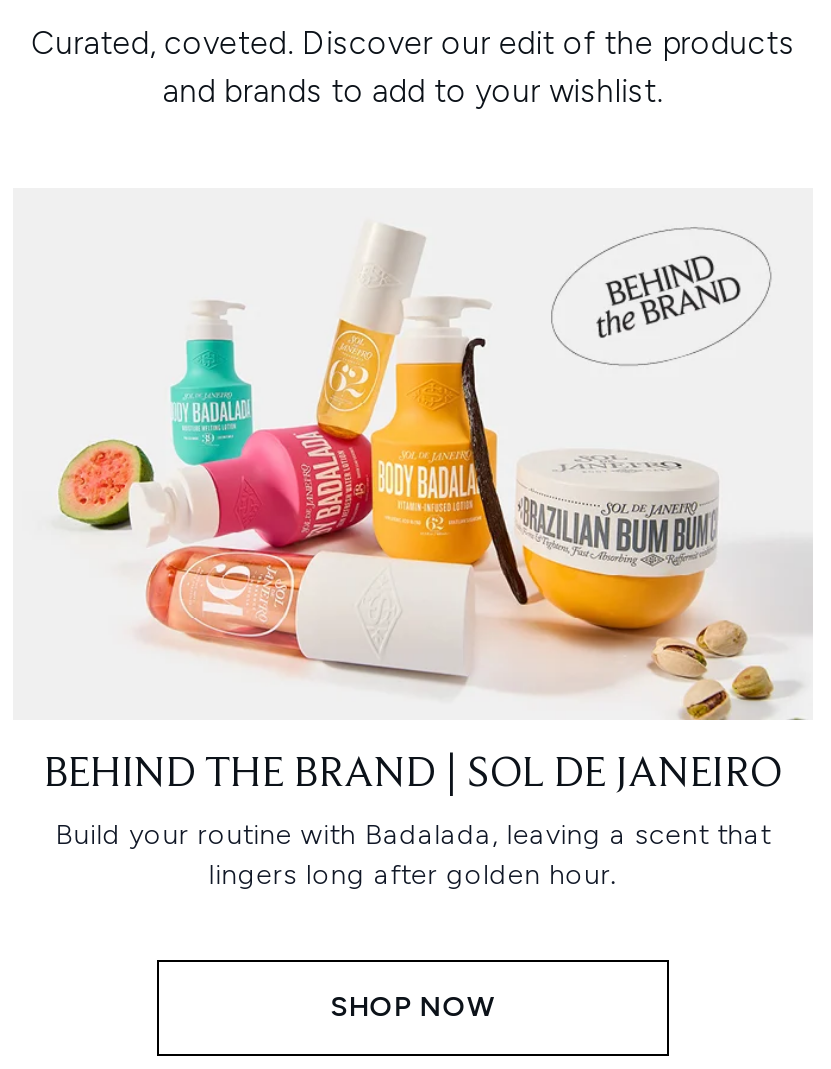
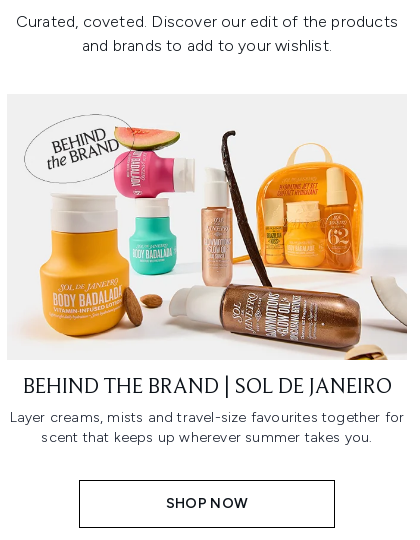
[57,226,813,722] [image] -> [24,114,408,361] [image]
[55,818,771,892] Build your routine with Badalada, leaving a scent that | lingers long after golden hour. -> [10,409,404,446] Layer creams, mists and travel-size favourites together for | scent that keeps up wherever summer takes you.

